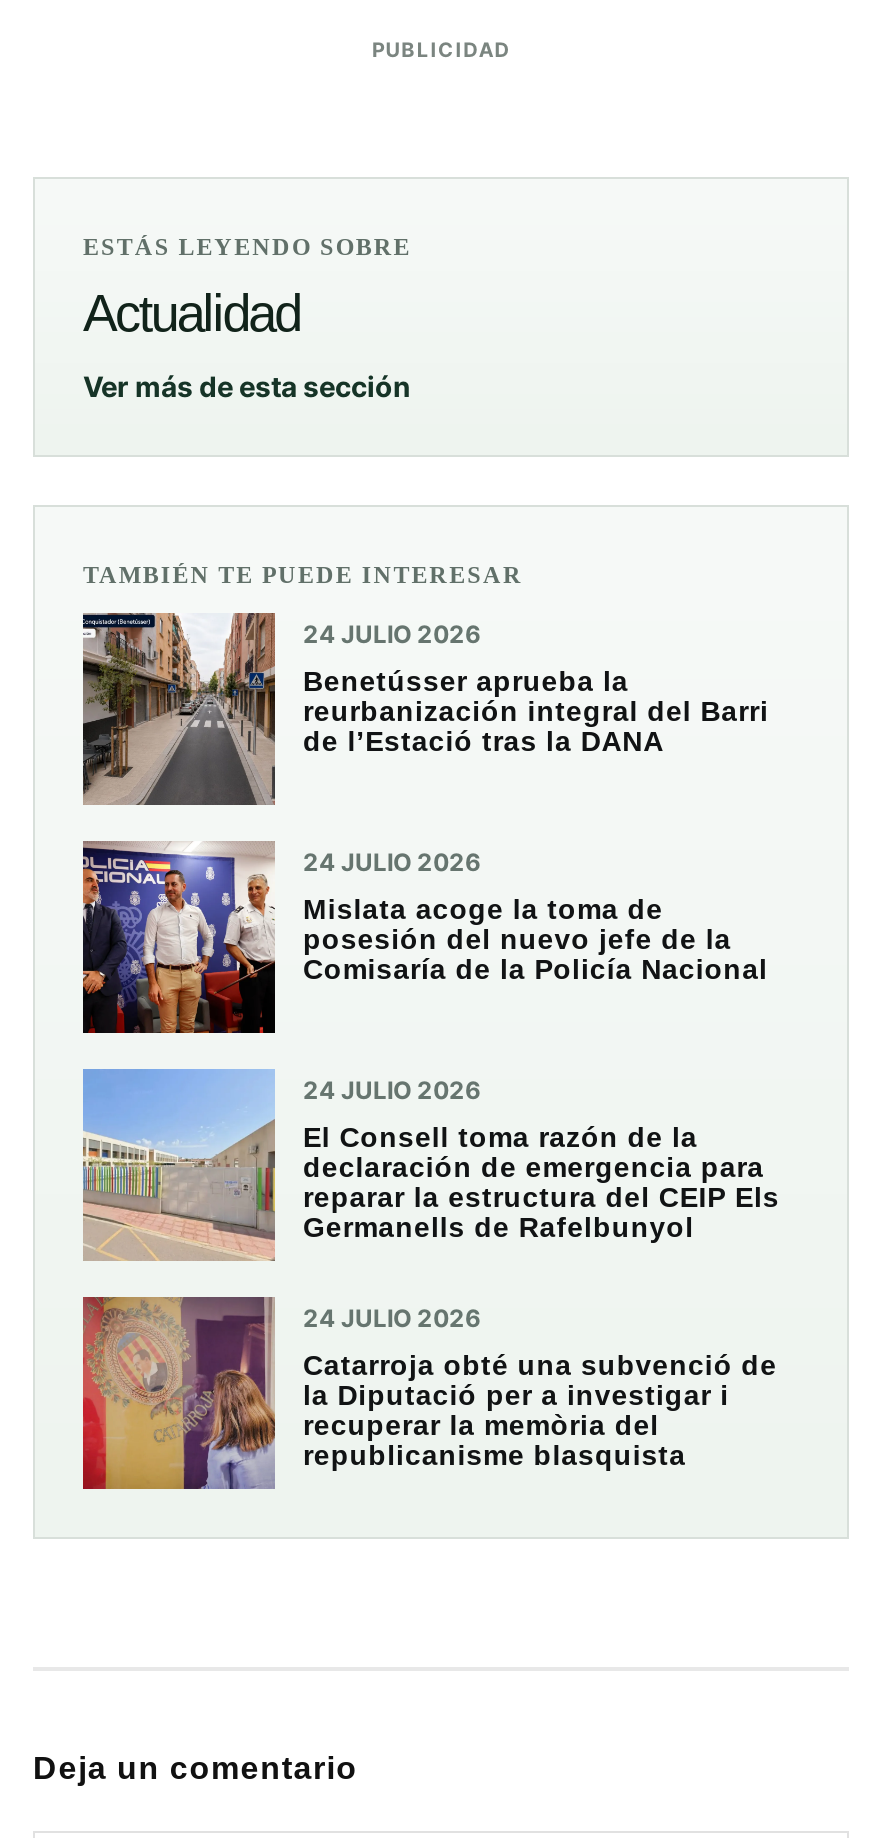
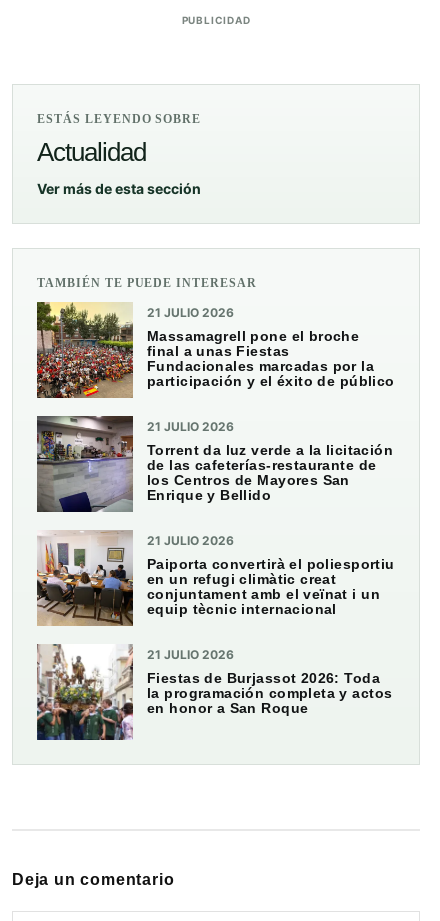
[81,611,481,807] [image] | 24 JULIO 2026 -> [36,301,234,399] [image] | 21 JULIO 2026
[303,665,769,757] Benetússer aprueba la | reurbanización integral del Barri | de l’Estació tras la DANA -> [147,328,395,389] Massamagrell pone el broche | final a unas Fiestas | Fundacionales marcadas por la | participación y el éxito de público
[81,841,481,1035] [image] | 24 JULIO 2026 -> [36,415,234,513] [image] | 21 JULIO 2026
[303,893,768,985] Mislata acoge la toma de | posesión del nuevo jefe de la | Comisaría de la Policía Nacional -> [147,442,393,503] Torrent da luz verde a la licitación | de las cafeterías-restaurante de | los Centros de Mayores San | Enrique y Bellido
[81,1067,481,1259] [image] | 24 JULIO 2026 -> [36,530,234,626] [image] | 21 JULIO 2026
[303,1121,780,1243] El Consell toma razón de la | declaración de emergencia para | reparar la estructura del CEIP Els | Germanells de Rafelbunyol -> [147,556,395,617] Paiporta convertirà el poliesportiu | en un refugi climàtic creat | conjuntament amb el veïnat i un | equip tècnic internacional
[81,1295,481,1491] [image] | 24 JULIO 2026 -> [36,644,234,741] [image] | 21 JULIO 2026
[303,1349,777,1471] Catarroja obté una subvenció de | la Diputació per a investigar i | recuperar la memòria del | republicanisme blasquista -> [147,670,392,716] Fiestas de Burjassot 2026: Toda | la programación completa y actos | en honor a San Roque

